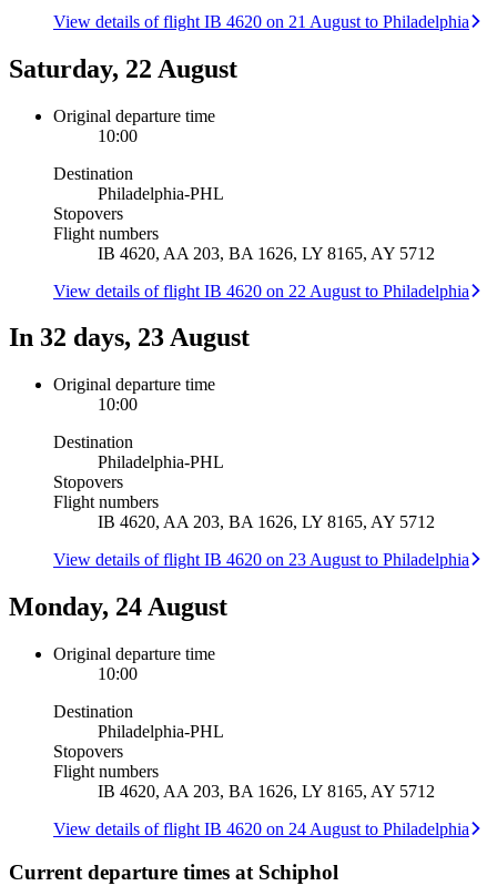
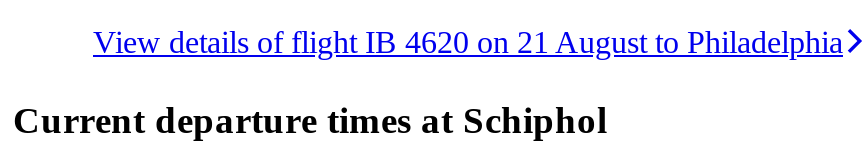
[9,54,469,839] Saturday, 22 August | Original departure time | 10:00 | Destination | Philadelphia-PHL | Stopovers | Flight numbers | IB 4620, AA 203, BA 1626, LY 8165, AY 5712 | View details of flight IB 4620 on 22 August to Philadelphia | In 32 days, 23 August | Original departure time | 10:00 | Destination | Philadelphia-PHL | Stopovers | Flight numbers | IB 4620, AA 203, BA 1626, LY 8165, AY 5712 | View details of flight IB 4620 on 23 August to Philadelphia | Monday, 24 August | Original departure time | 10:00 | Destination | Philadelphia-PHL | Stopovers | Flight numbers | IB 4620, AA 203, BA 1626, LY 8165, AY 5712 | View details of flight IB 4620 on 24 August to Philadelphia -> none

